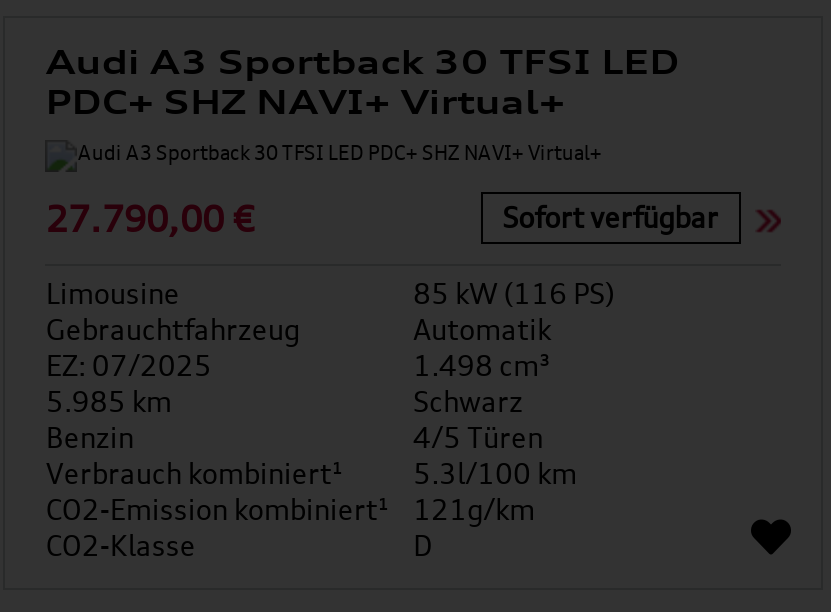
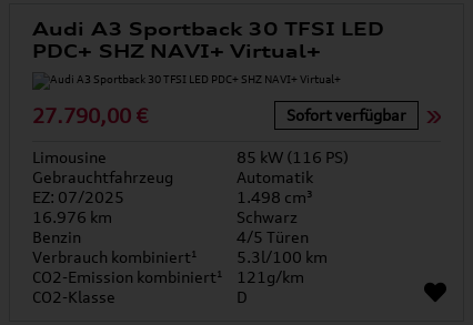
[46,384,172,418] 5.985 km -> [33,207,113,226] 16.976 km

